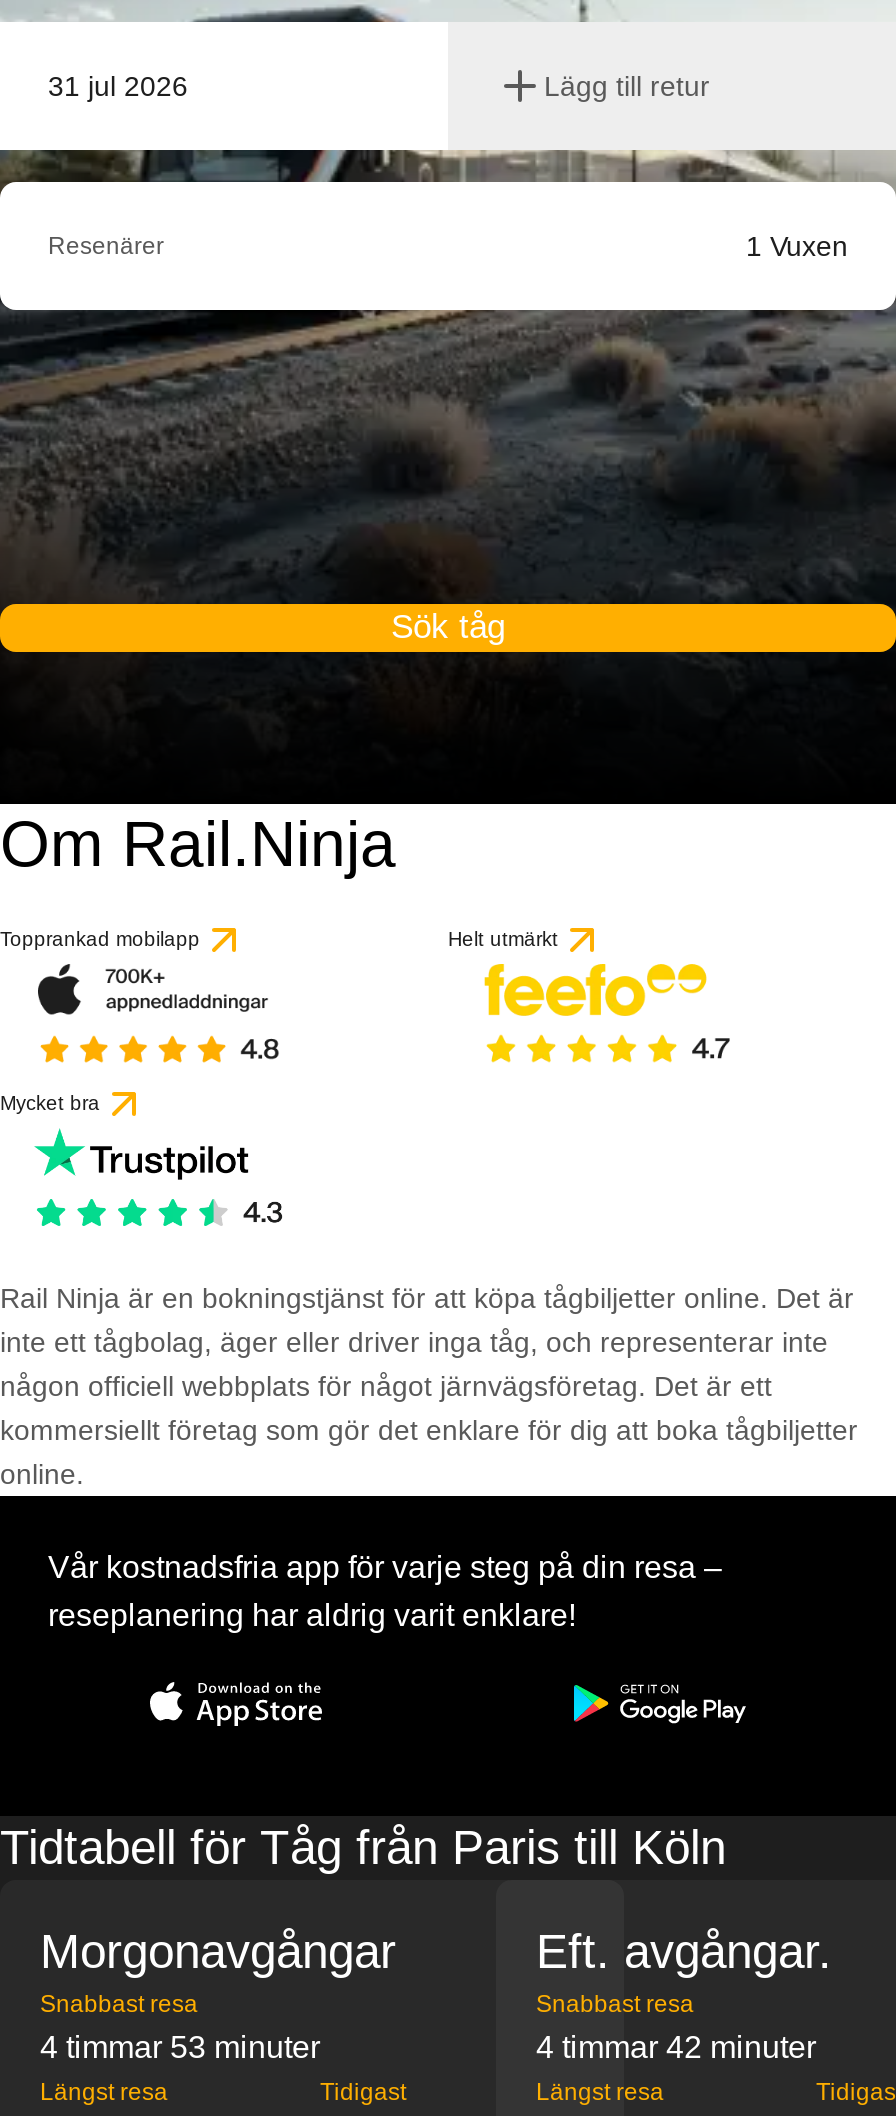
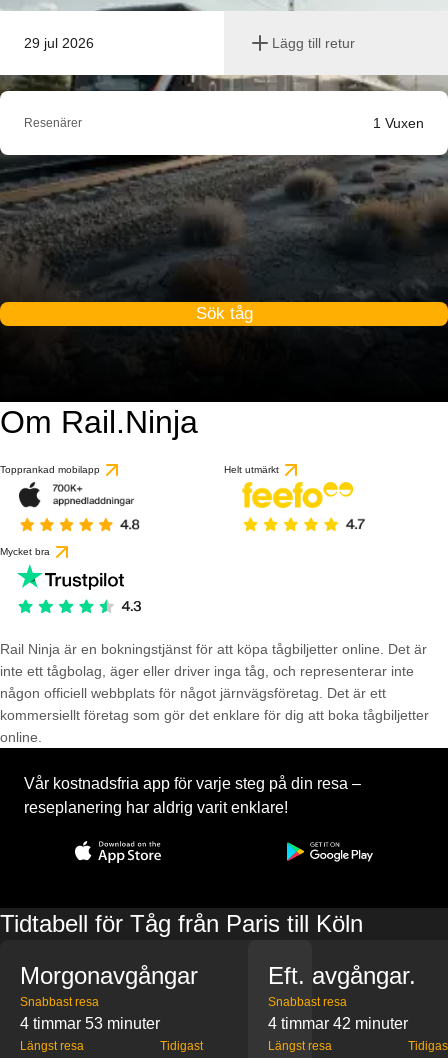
[48,70,188,102] 31 jul 2026 -> [24,35,94,51] 29 jul 2026

